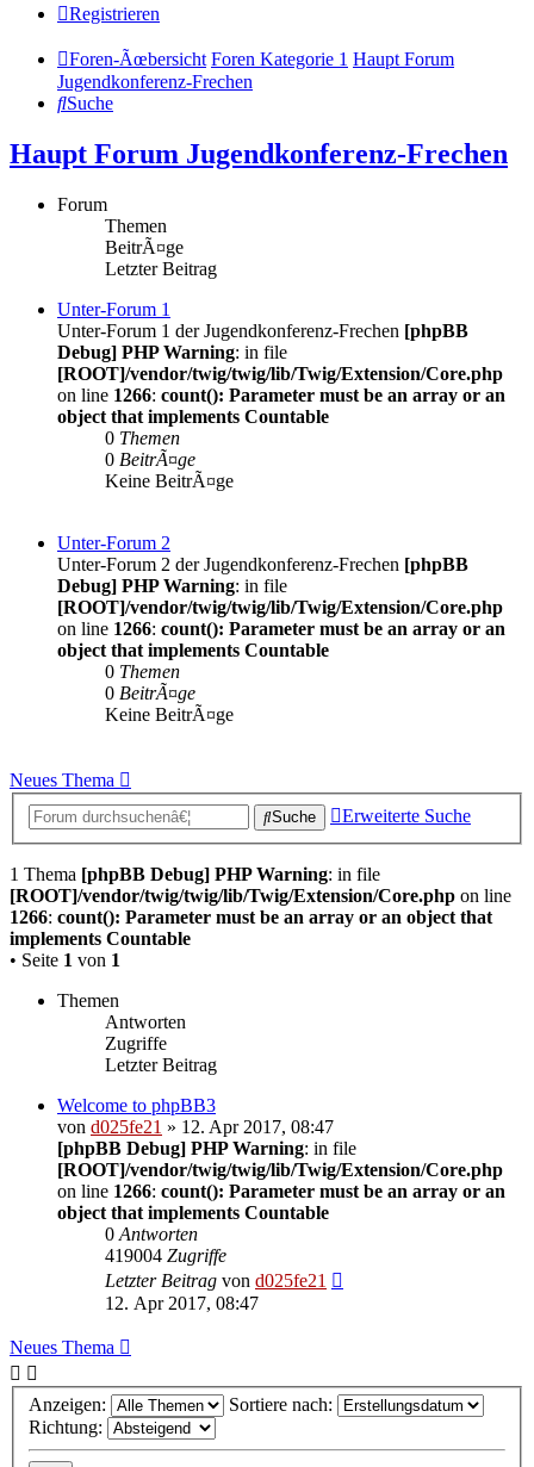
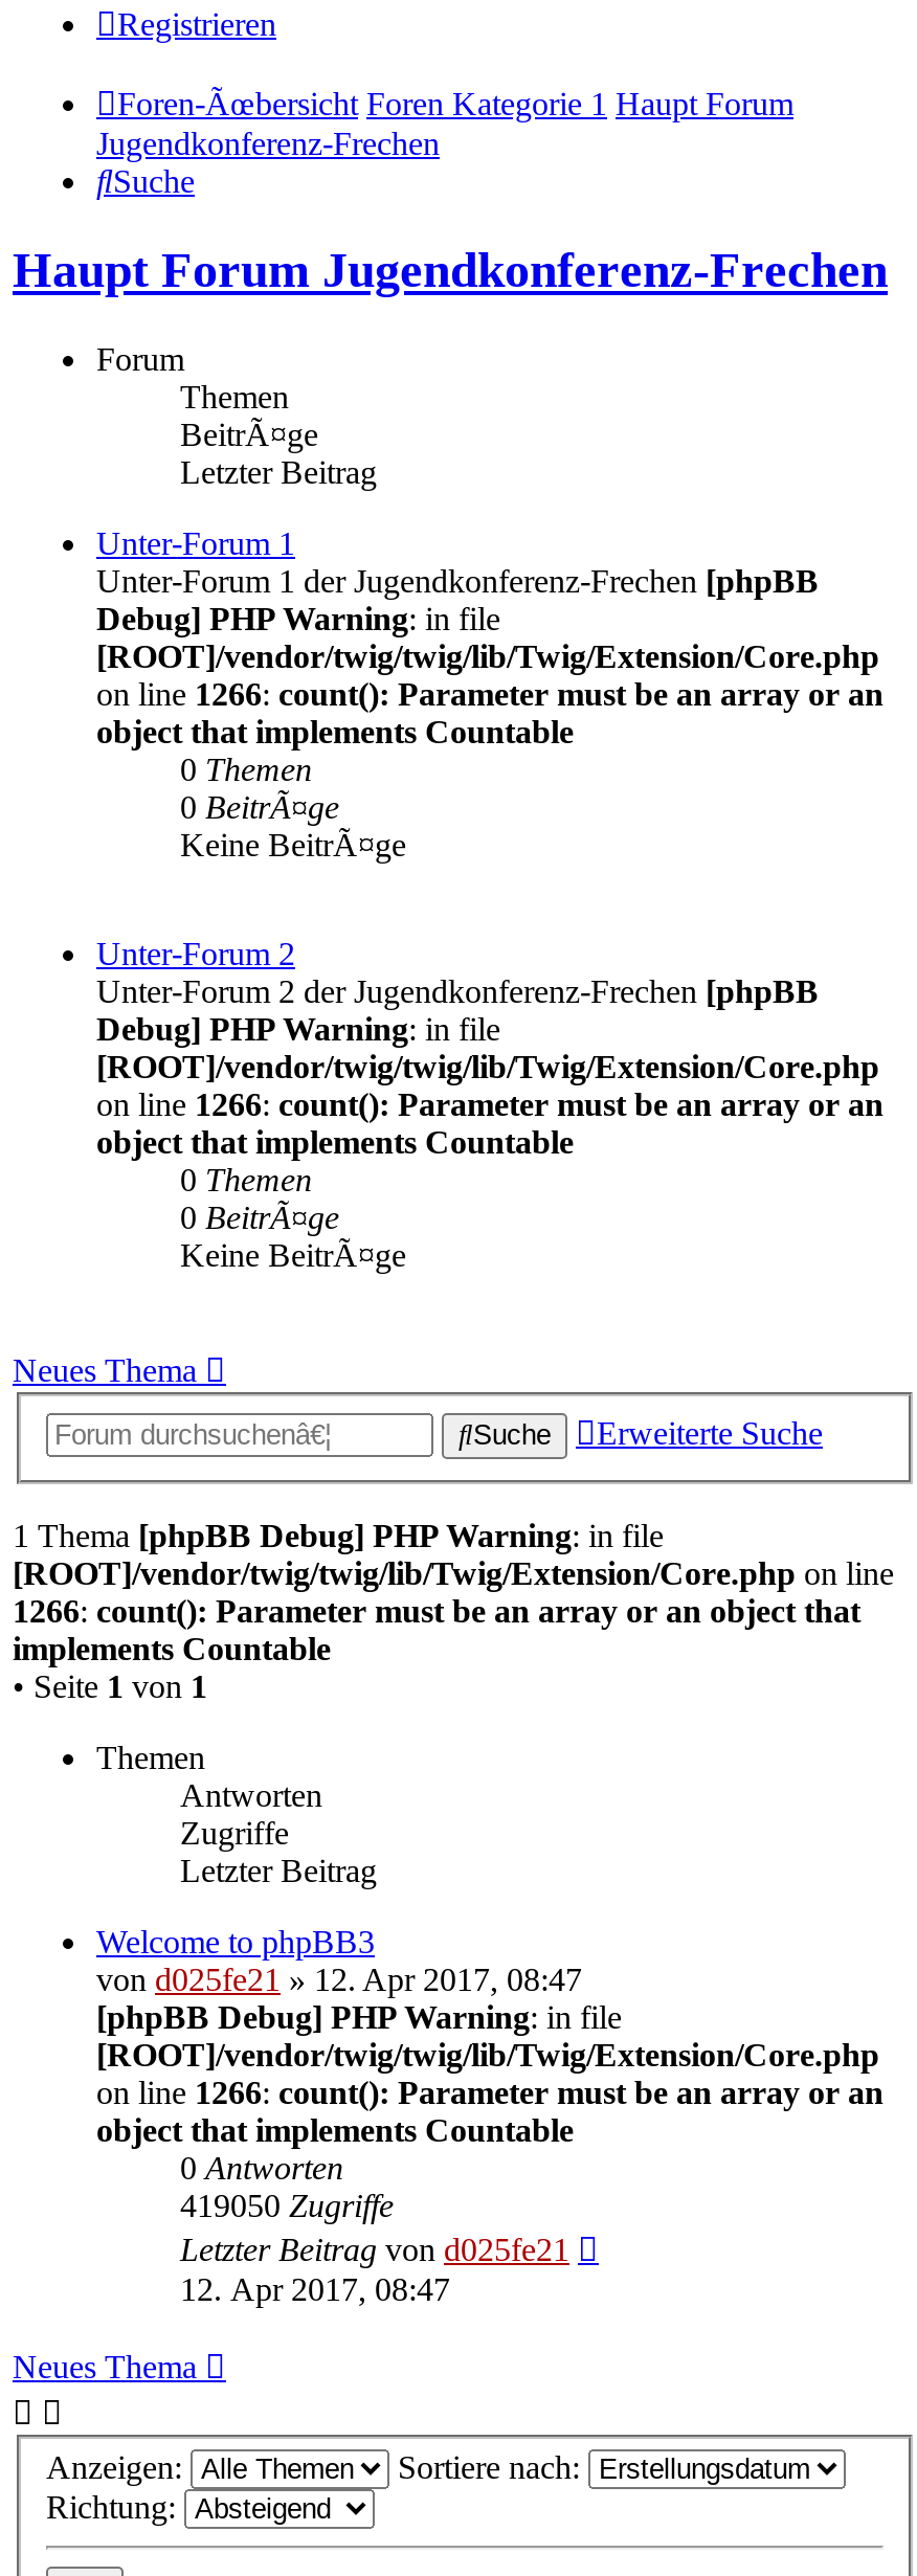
[105,1245,226,1265] 419004 Zugriffe -> [180,2187,394,2223] 419050 Zugriffe

